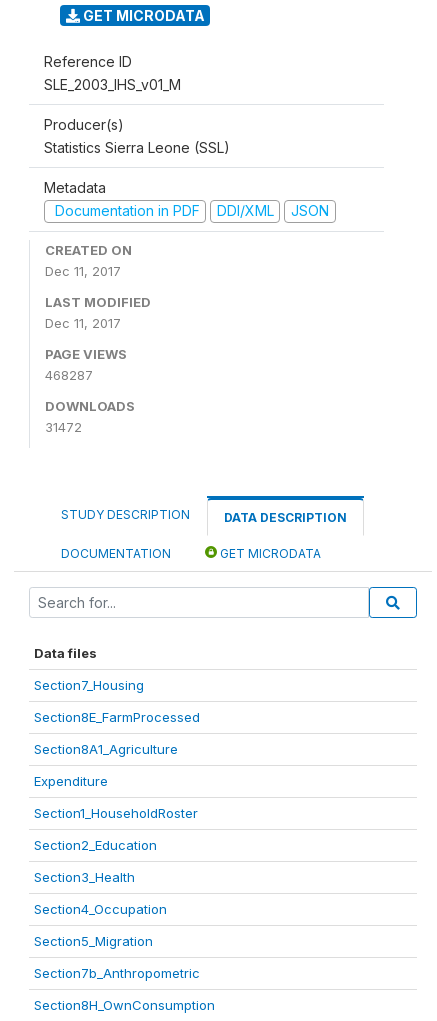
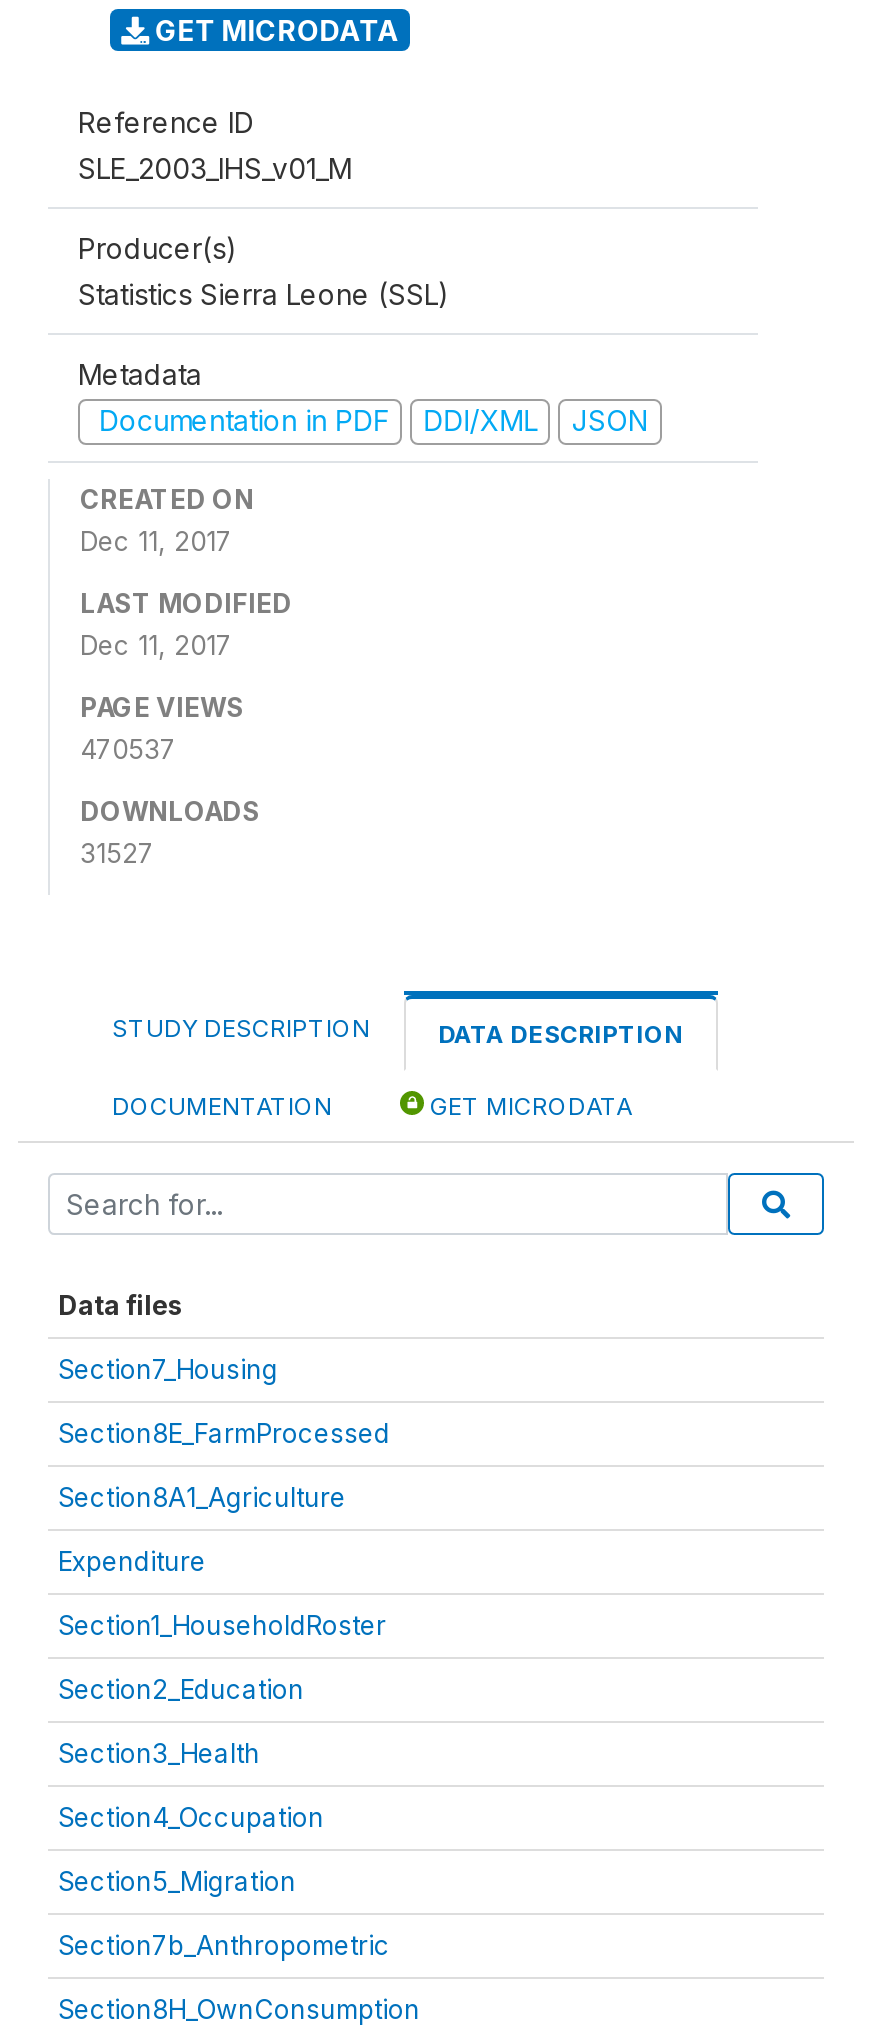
[45,366,93,382] 468287 -> [80,732,176,764] 470537
[45,418,82,434] 31472 -> [80,836,154,868] 31527

